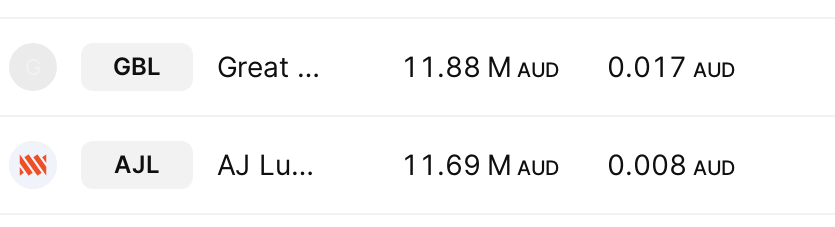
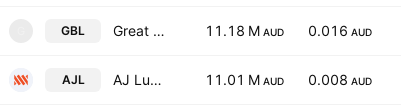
[401,49,559,83] 11.88 M AUD -> [205,22,284,39] 11.18 M AUD
[607,49,735,83] 0.017 AUD -> [308,22,372,39] 0.016 AUD
[401,147,735,181] 11.69 M AUD 0.008 AUD -> [205,71,372,88] 11.01 M AUD 0.008 AUD

